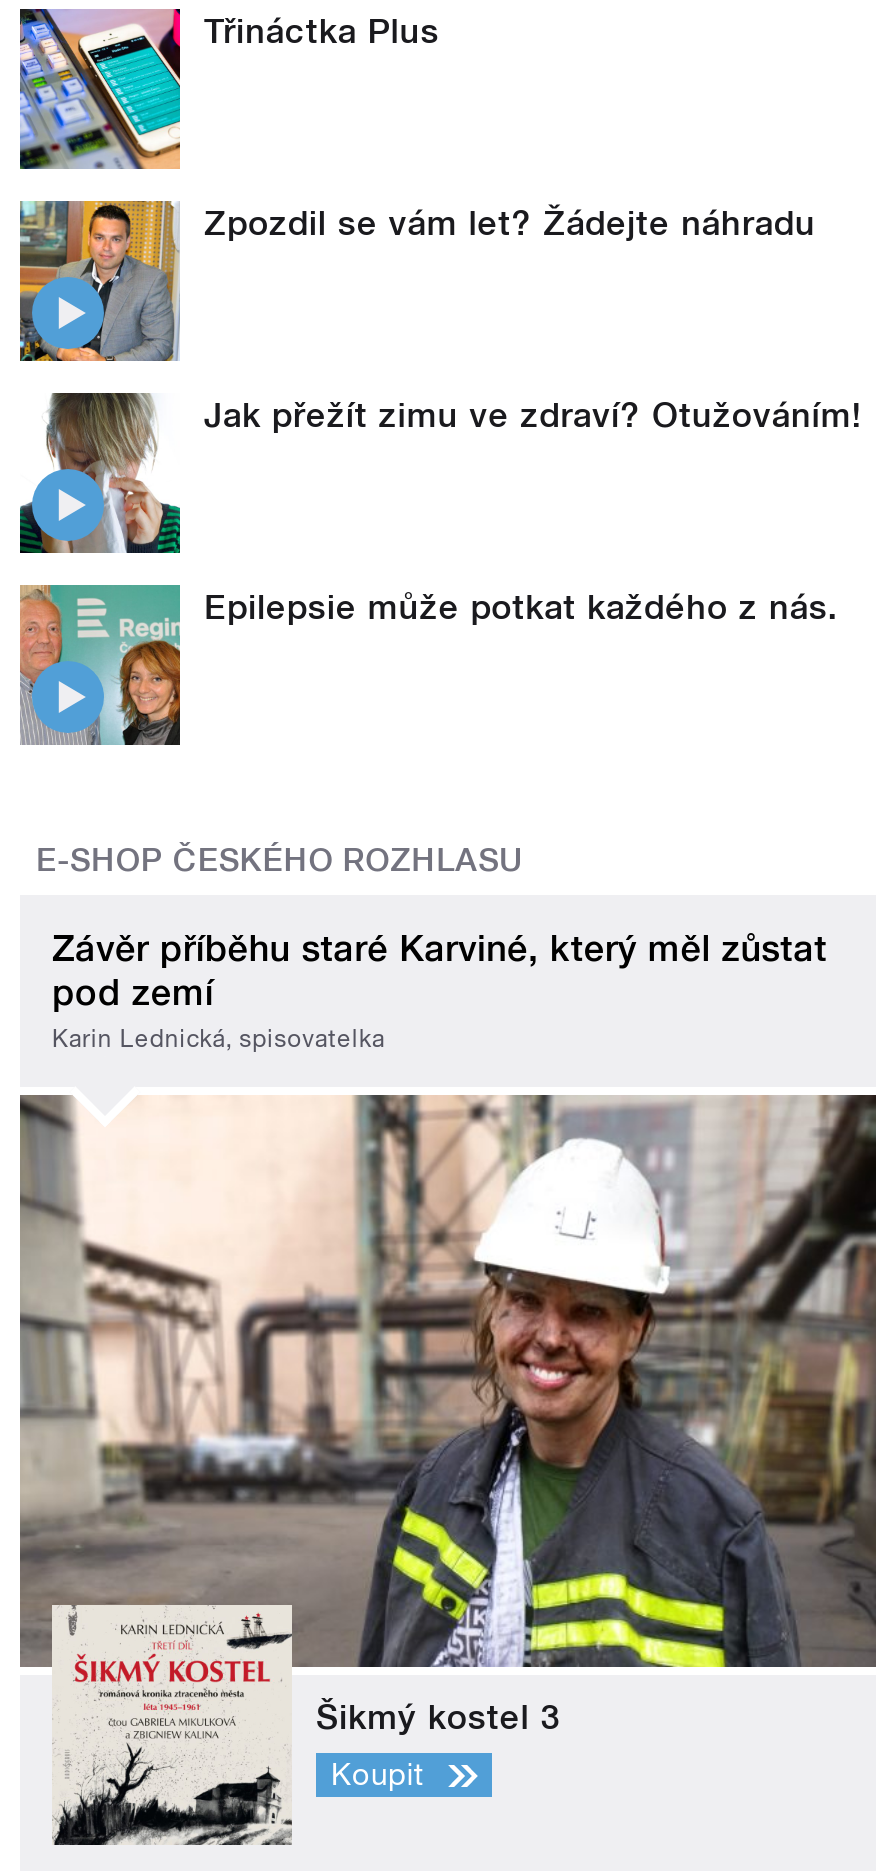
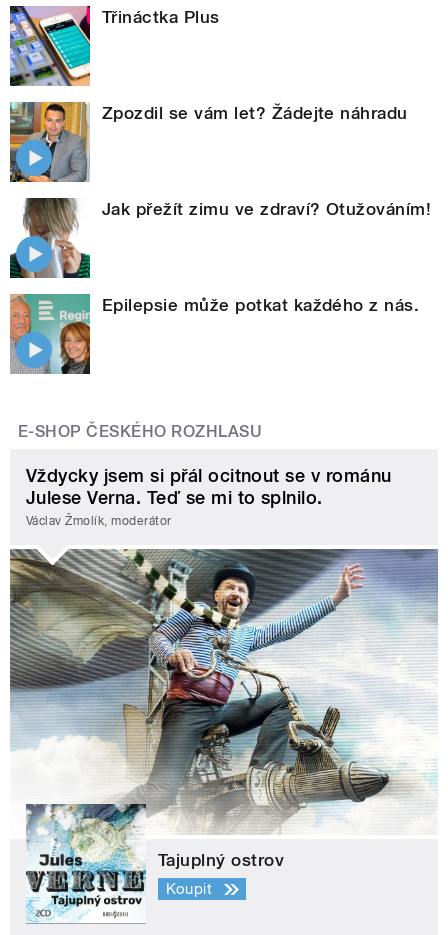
[52,927,827,1053] Závěr příběhu staré Karviné, který měl zůstat | pod zemí | Karin Lednická, spisovatelka -> [26,465,392,528] Vždycky jsem si přál ocitnout se v románu | Julese Verna. Teď se mi to splnilo. | Václav Žmolík, moderátor
[18,1093,878,1847] [image] | Šikmý kostel 3 -> [10,548,439,924] [image] | Tajuplný ostrov

